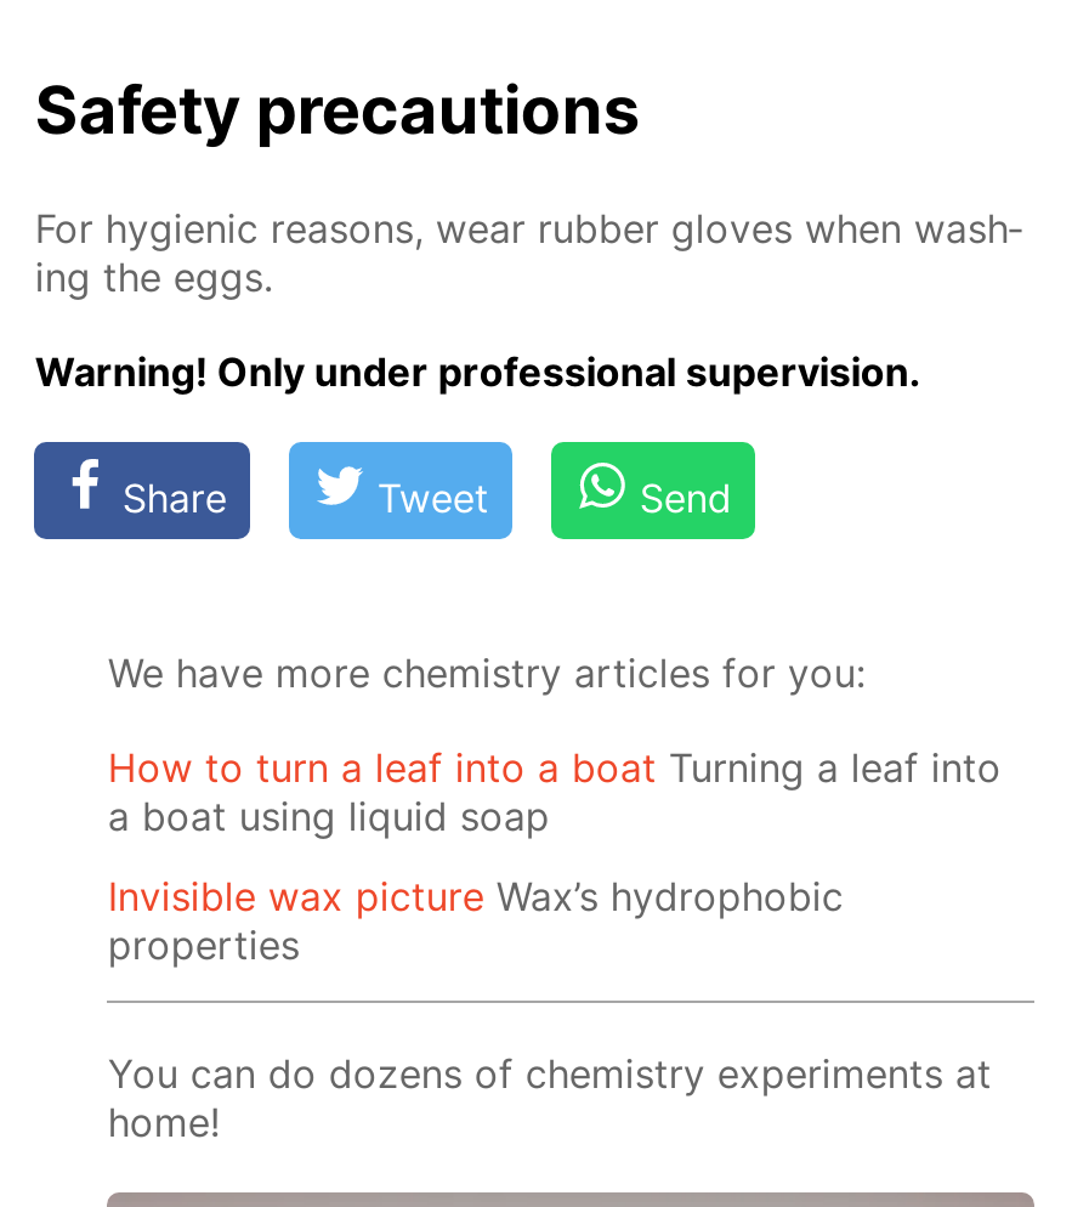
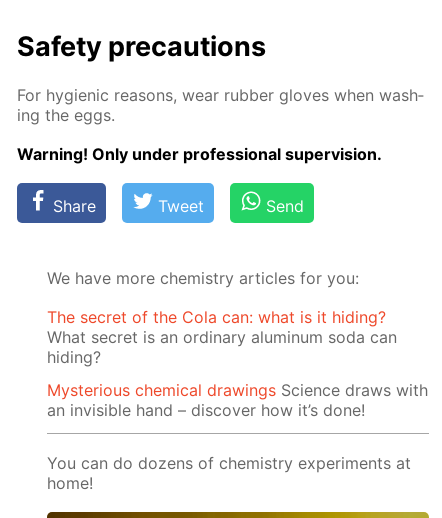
[108,744,1001,841] How to turn a leaf into a boat Turning a leaf into | a boat using liquid soap -> [47,307,397,367] The secret of the Cola can: what is it hiding? | What secret is an ordinary aluminum soda can | hiding?
[108,872,844,969] Invisible wax picture Wax’s hydrophobic | properties -> [47,380,428,420] Mysterious chemical drawings Science draws with | an invisible hand – discover how it’s done!

